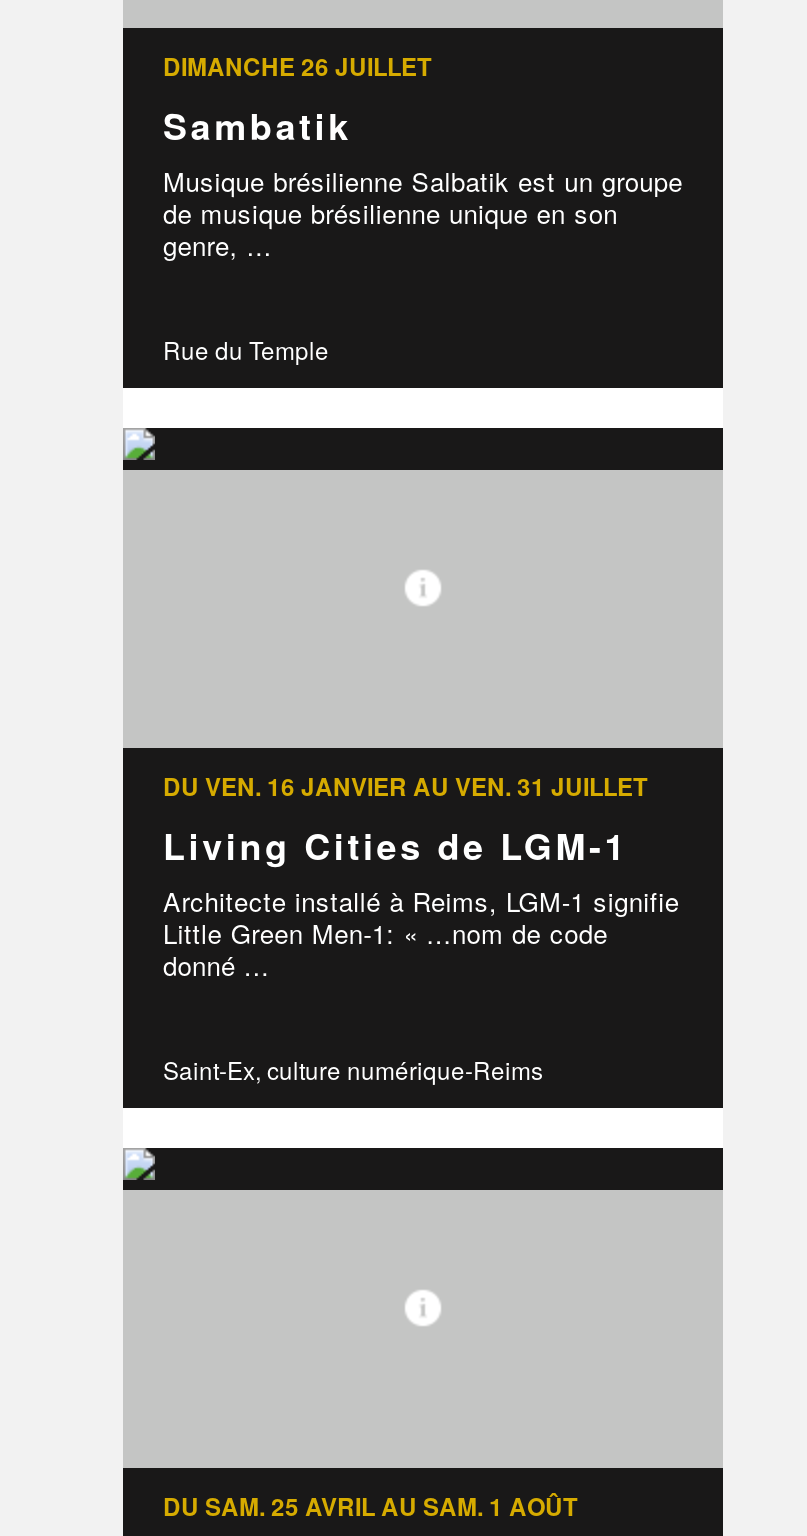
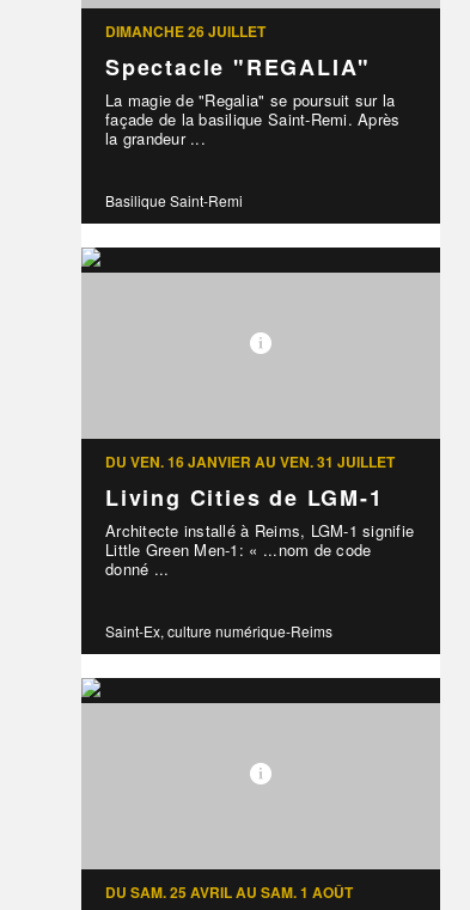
[163,100,683,264] Sambatik | Musique brésilienne Salbatik est un groupe | de musique brésilienne unique en son | genre, ... -> [105,51,400,149] Spectacle "REGALIA" | La magie de "Regalia" se poursuit sur la | façade de la basilique Saint-Remi. Après | la grandeur ...
[163,332,329,366] Rue du Temple -> [105,190,243,210] Basilique Saint-Remi

